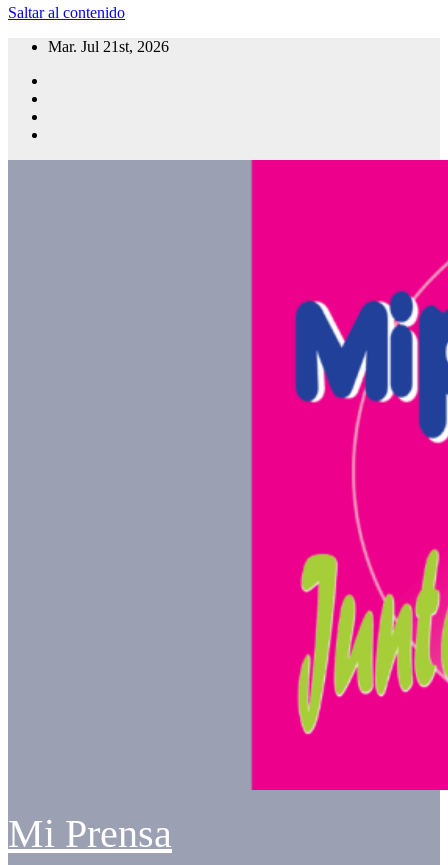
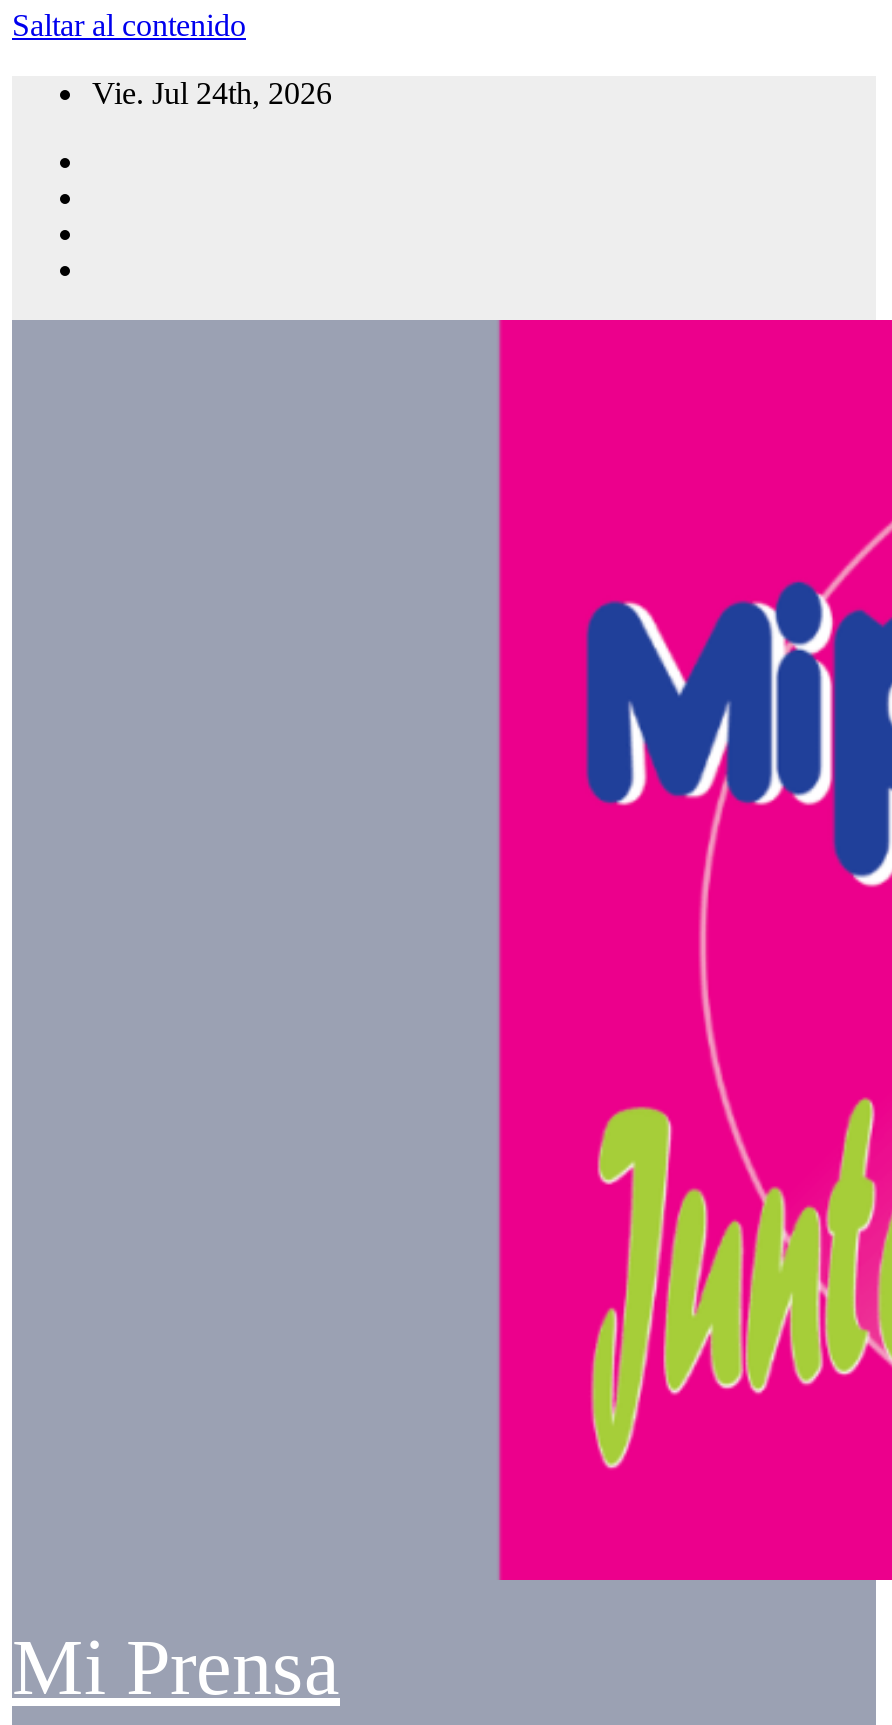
[48,38,169,55] Mar. Jul 21st, 2026 -> [92,76,332,110] Vie. Jul 24th, 2026

